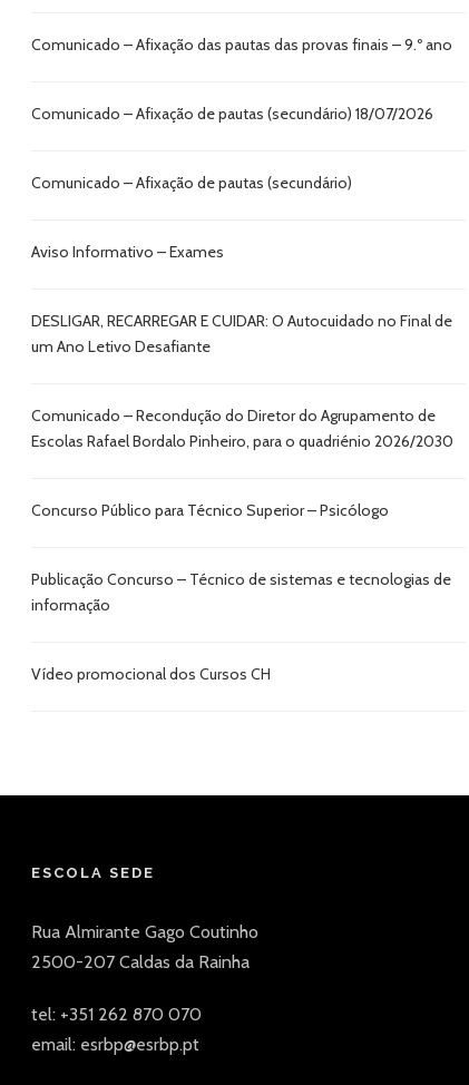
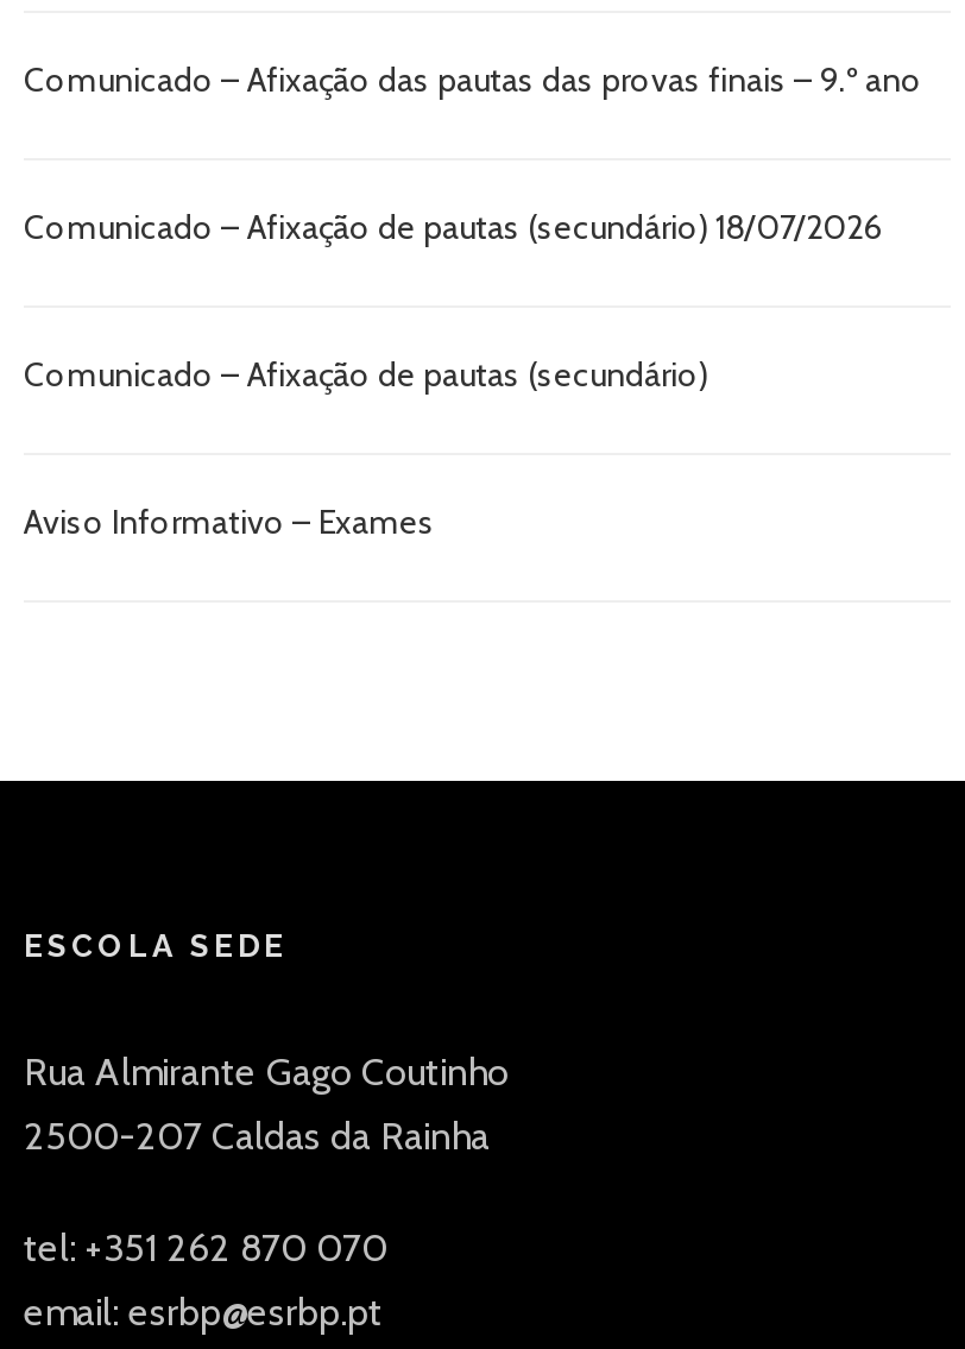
[31,311,453,684] DESLIGAR, RECARREGAR E CUIDAR: O Autocuidado no Final de | um Ano Letivo Desafiante | Comunicado – Recondução do Diretor do Agrupamento de | Escolas Rafael Bordalo Pinheiro, para o quadriénio 2026/2030 | Concurso Público para Técnico Superior – Psicólogo | Publicação Concurso – Técnico de sistemas e tecnologias de | informação | Vídeo promocional dos Cursos CH -> none

